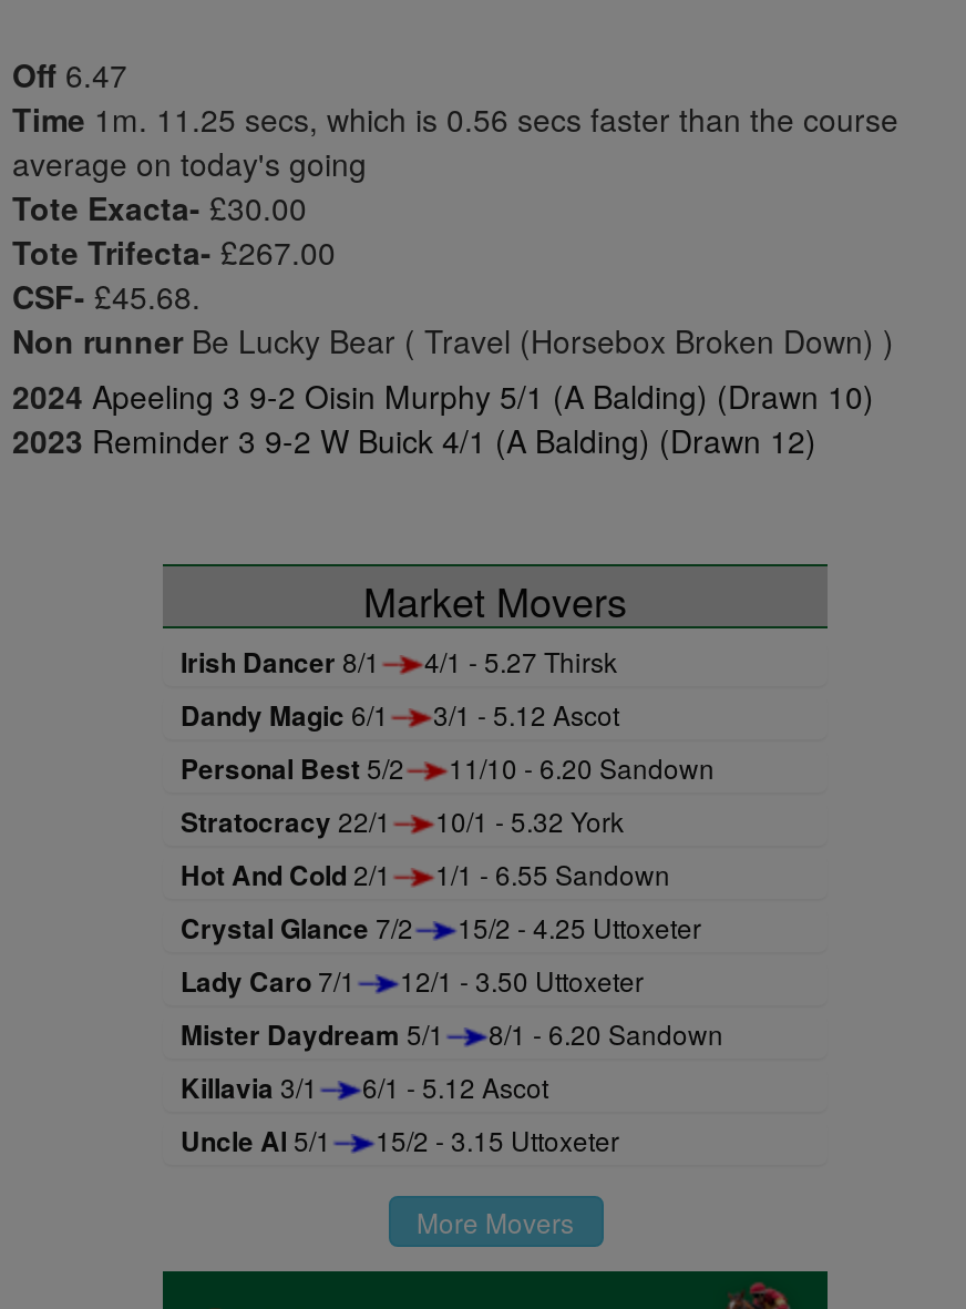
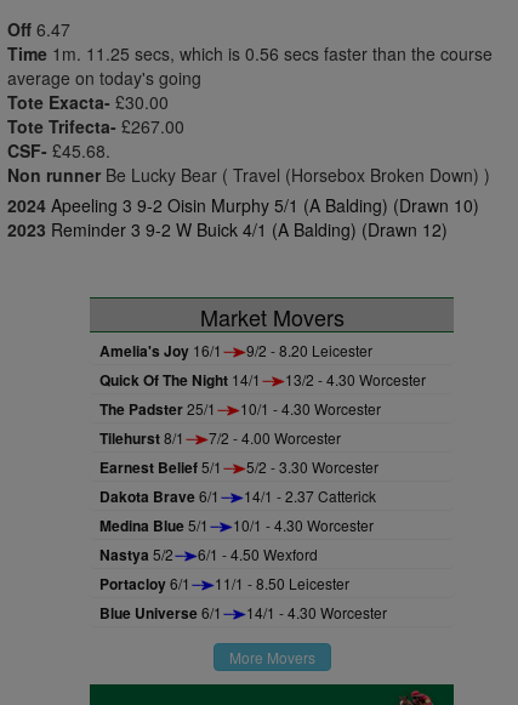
[181,642,723,1160] Irish Dancer 8/1 | 4/1 - 5.27 Thirsk | Dandy Magic 6/1 | 3/1 - 5.12 Ascot | Personal Best 5/2 | 11/10 - 6.20 Sandown | Stratocracy 22/1 | 10/1 - 5.32 York | Hot And Cold 2/1 | 1/1 - 6.55 Sandown | Crystal Glance 7/2 | 15/2 - 4.25 Uttoxeter | Lady Caro 7/1 | 12/1 - 3.50 Uttoxeter | Mister Daydream 5/1 | 8/1 - 6.20 Sandown | Killavia 3/1 | 6/1 - 5.12 Ascot | Uncle Al 5/1 | 15/2 - 3.15 Uttoxeter -> [99,340,426,624] Amelia's Joy 16/1 | 9/2 - 8.20 Leicester | Quick Of The Night 14/1 | 13/2 - 4.30 Worcester | The Padster 25/1 | 10/1 - 4.30 Worcester | Tilehurst 8/1 | 7/2 - 4.00 Worcester | Earnest Belief 5/1 | 5/2 - 3.30 Worcester | Dakota Brave 6/1 | 14/1 - 2.37 Catterick | Medina Blue 5/1 | 10/1 - 4.30 Worcester | Nastya 5/2 | 6/1 - 4.50 Wexford | Portacloy 6/1 | 11/1 - 8.50 Leicester | Blue Universe 6/1 | 14/1 - 4.30 Worcester

